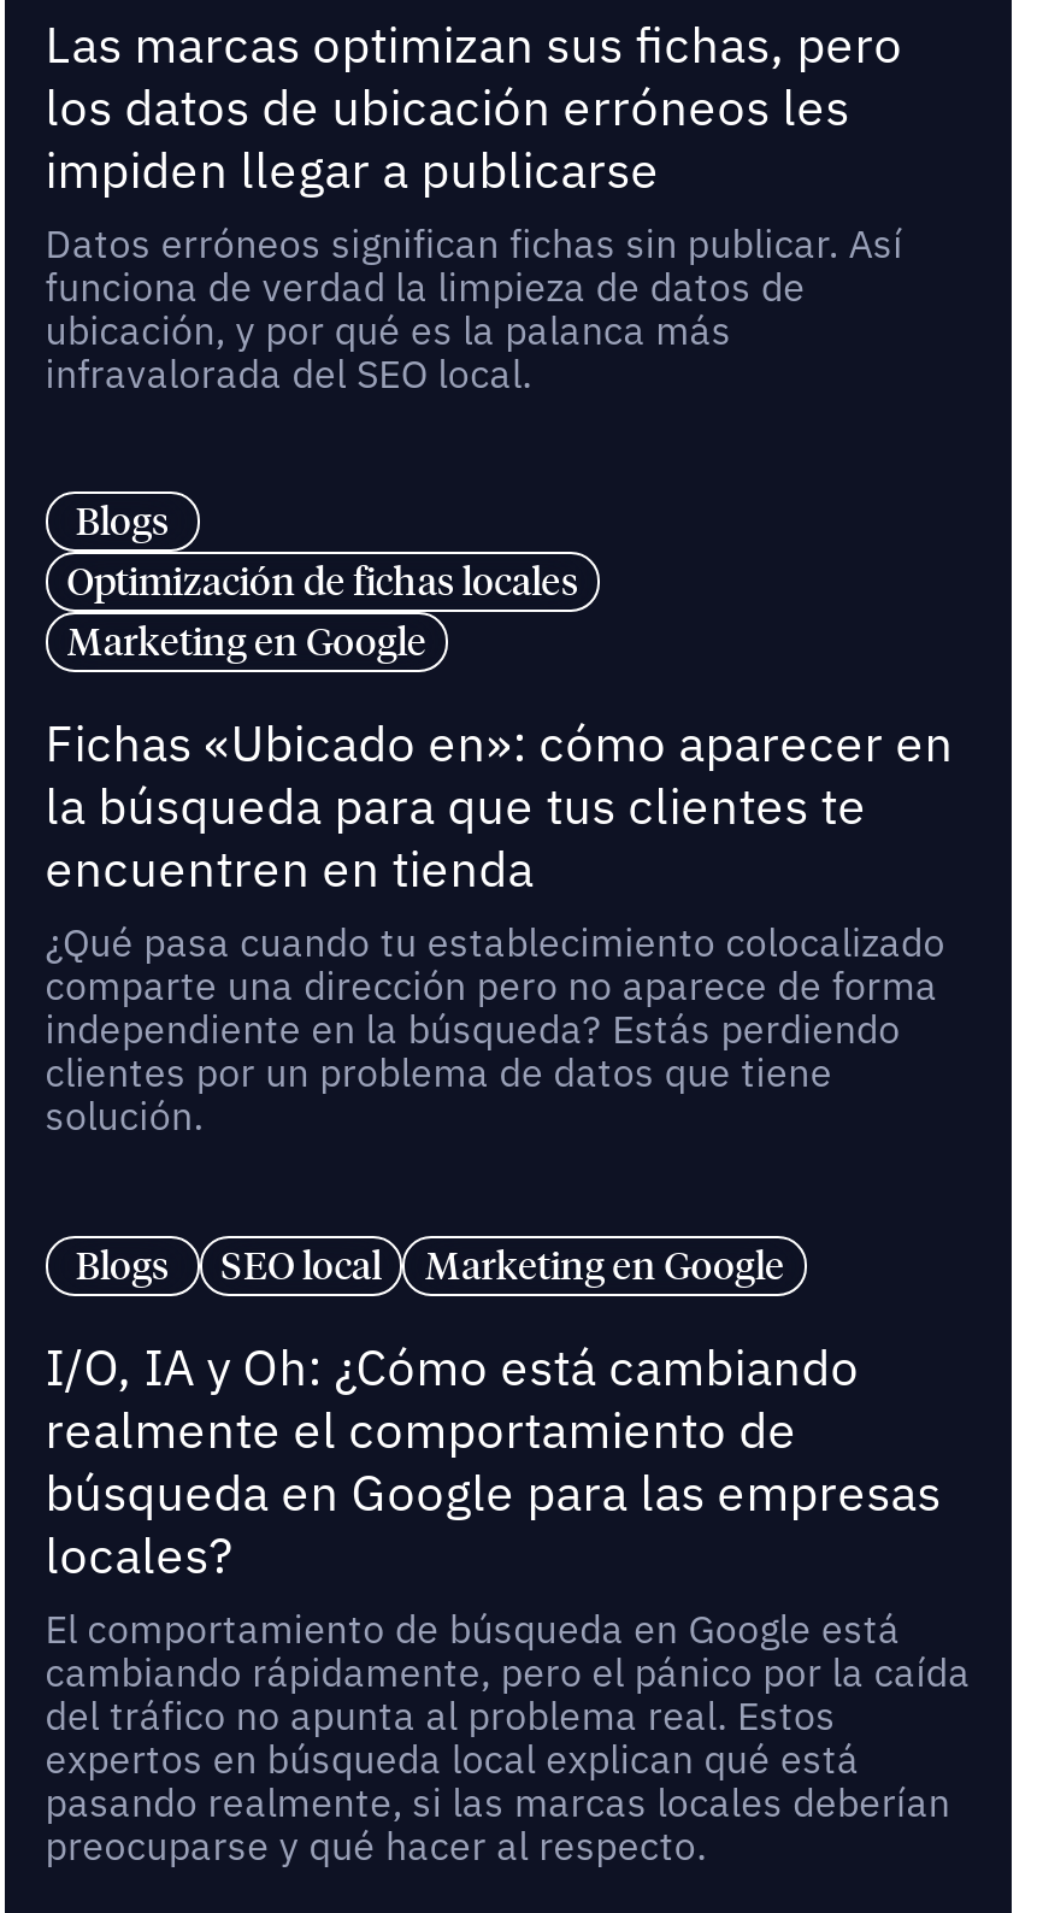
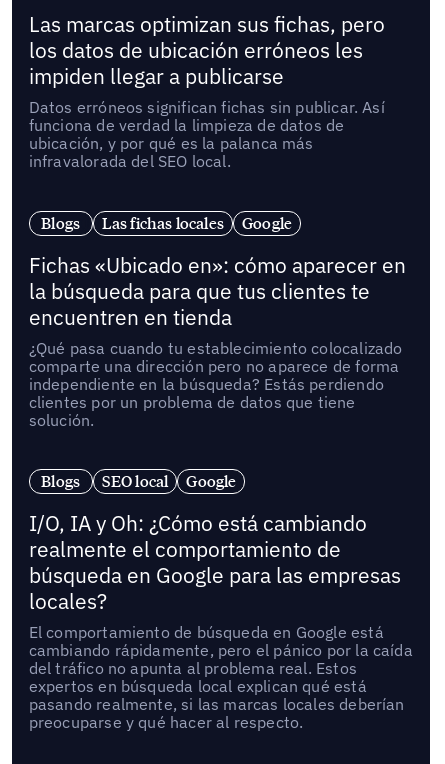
[67,557,579,666] Optimización de fichas locales | Marketing en Google -> [102,213,292,233] Las fichas locales | Google
[425,1241,785,1289] Marketing en Google -> [186,471,236,491] Google

